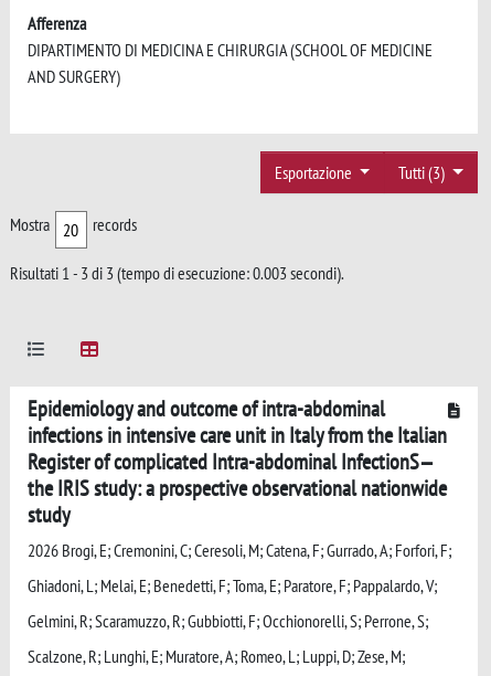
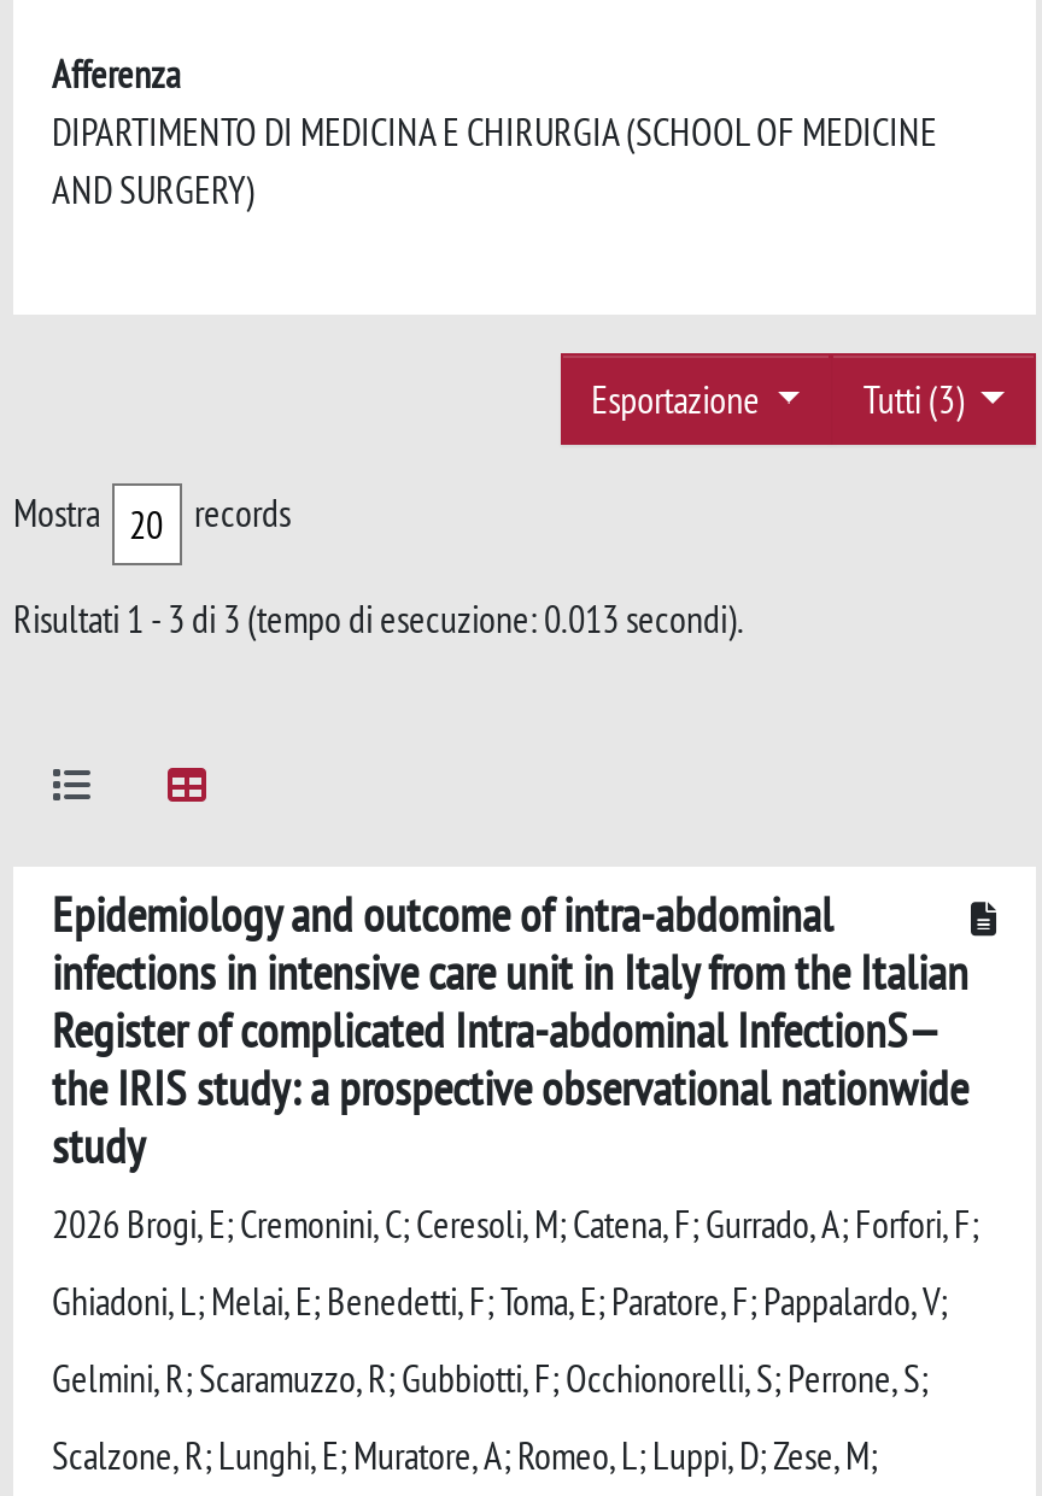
[10,262,344,284] Risultati 1 - 3 di 3 (tempo di esecuzione: 0.003 secondi). -> [13,594,744,642] Risultati 1 - 3 di 3 (tempo di esecuzione: 0.013 secondi).

